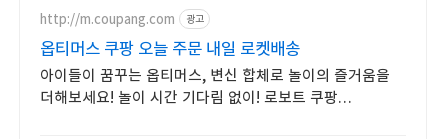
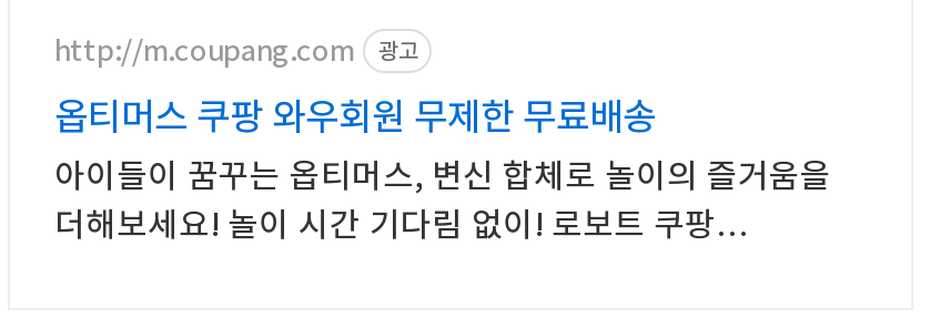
[40,38,300,60] 옵티머스 쿠팡 오늘 주문 내일 로켓배송 -> [54,93,656,142] 옵티머스 쿠팡 와우회원 무제한 무료배송

